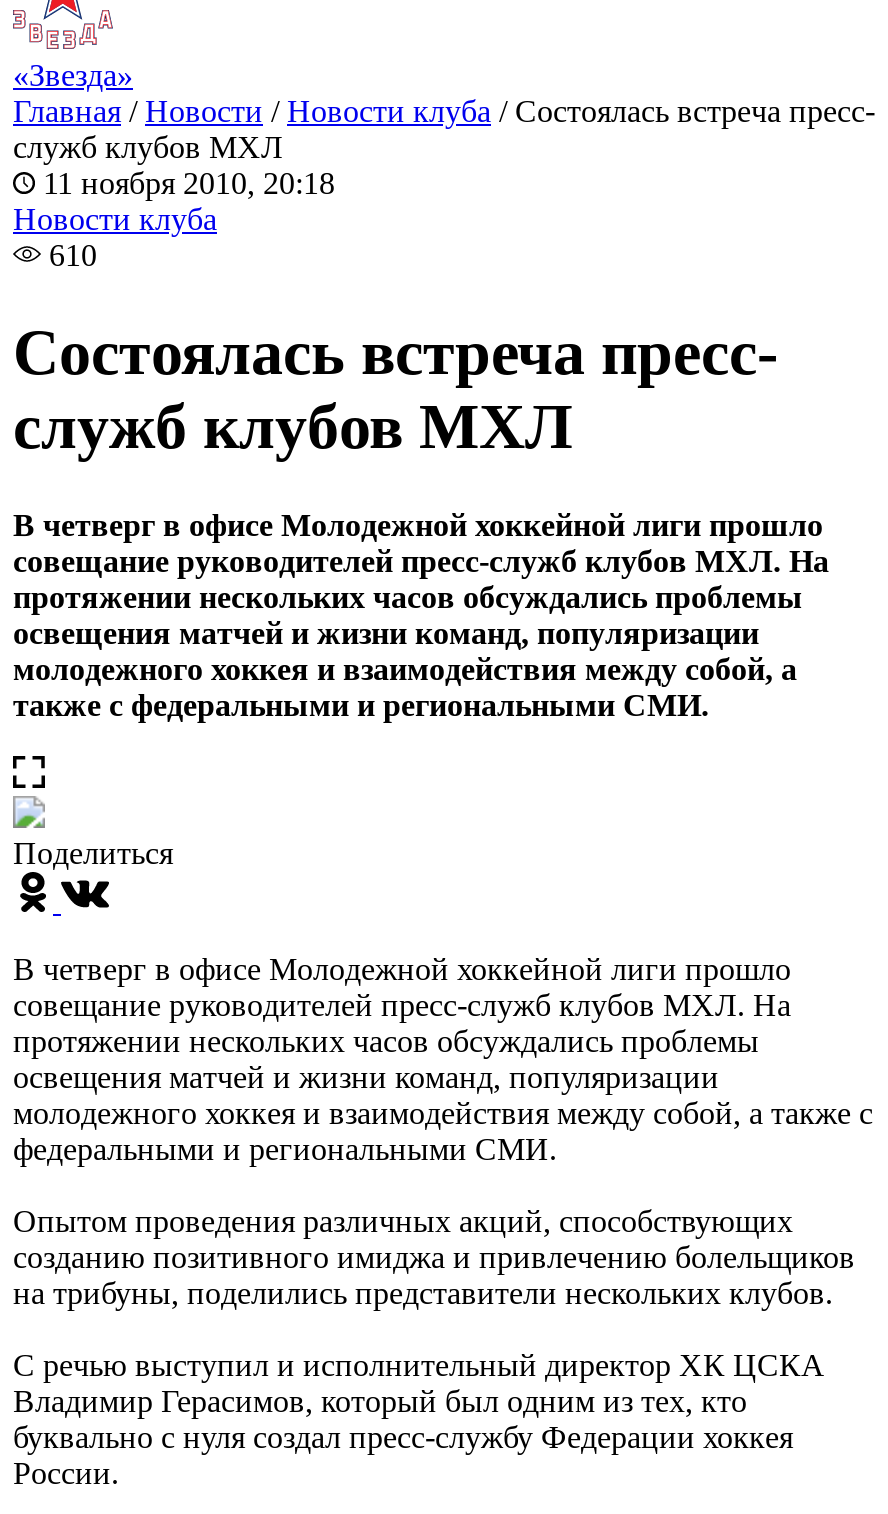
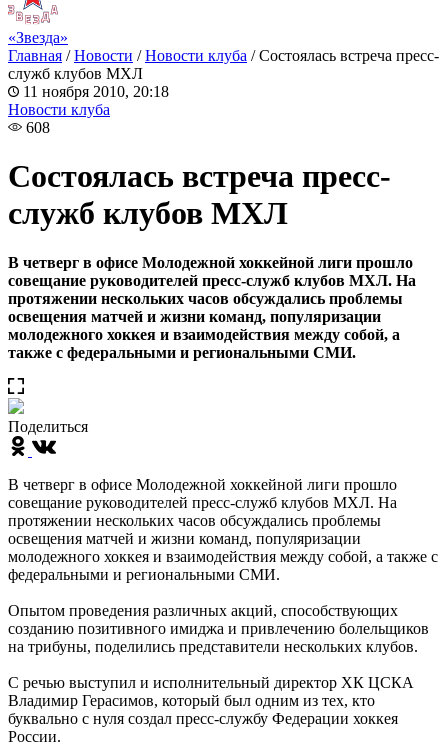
[41,238,97,272] 610 -> [22,119,50,136] 608

